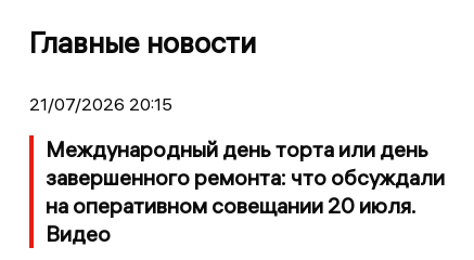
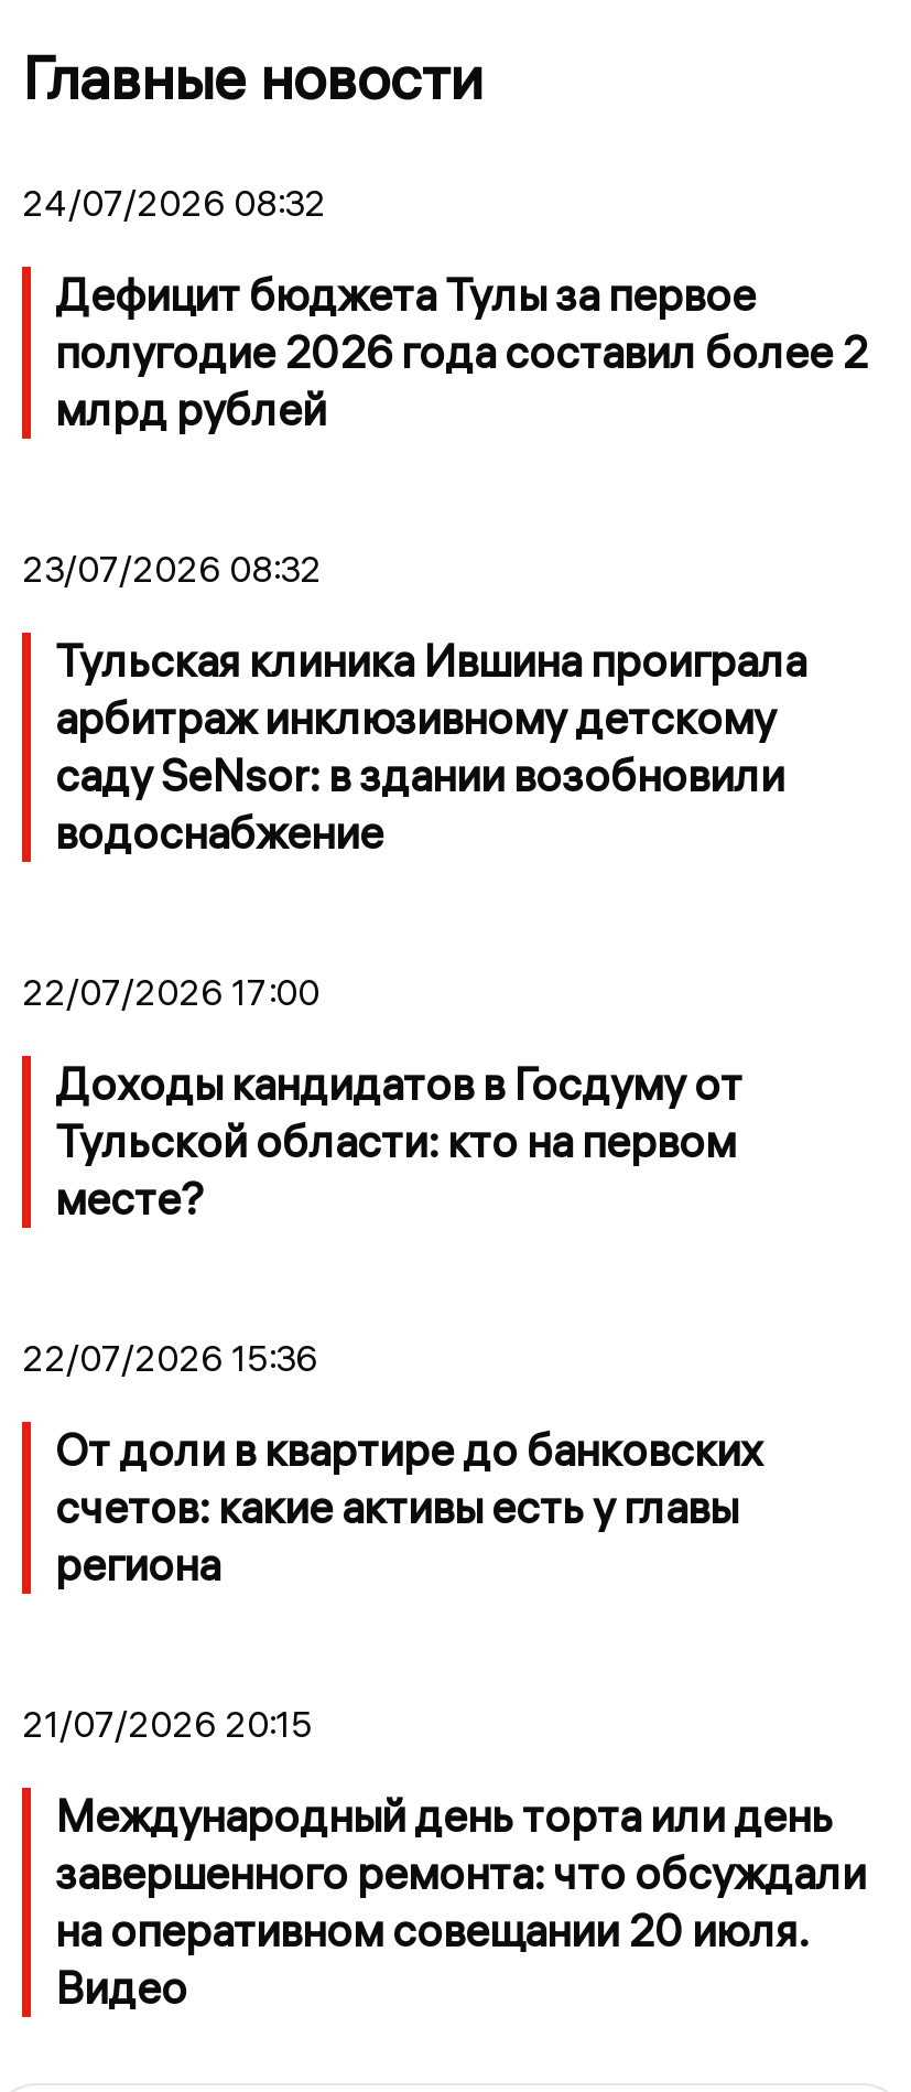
none -> [22,181,868,1592] 24/07/2026 08:32 | Дефицит бюджета Тулы за первое | полугодие 2026 года составил более 2 | млрд рублей | 23/07/2026 08:32 | Тульская клиника Ившина проиграла | арбитраж инклюзивному детскому | саду SeNsor: в здании возобновили | водоснабжение | 22/07/2026 17:00 | Доходы кандидатов в Госдуму от | Тульской области: кто на первом | месте? | 22/07/2026 15:36 | От доли в квартире до банковских | счетов: какие активы есть у главы | региона

